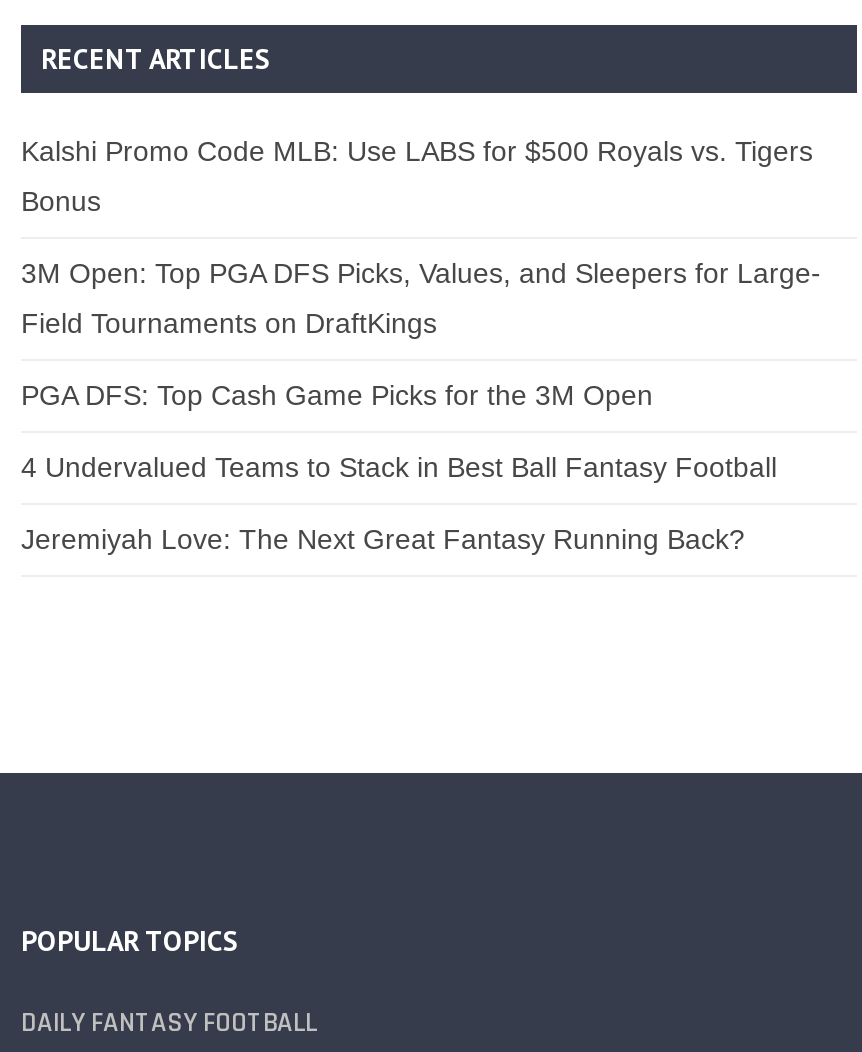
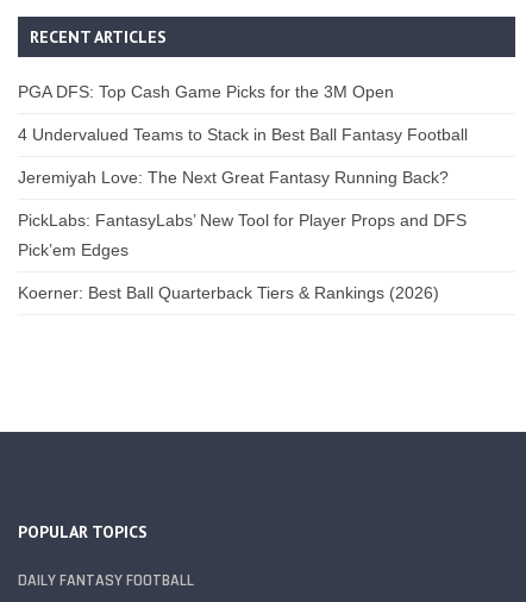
[21,134,821,338] Kalshi Promo Code MLB: Use LABS for $500 Royals vs. Tigers | Bonus | 3M Open: Top PGA DFS Picks, Values, and Sleepers for Large- | Field Tournaments on DraftKings -> none
moved [21,378,777,554] -> [18,82,468,186]: PGA DFS: Top Cash Game Picks for the 3M Open | 4 Undervalued Teams to Stack in Best Ball Fantasy Football | Jeremiyah Love: The Next Great Fantasy Running Back?
none -> [18,210,466,302] PickLabs: FantasyLabs’ New Tool for Player Props and DFS | Pick’em Edges | Koerner: Best Ball Quarterback Tiers & Rankings (2026)

